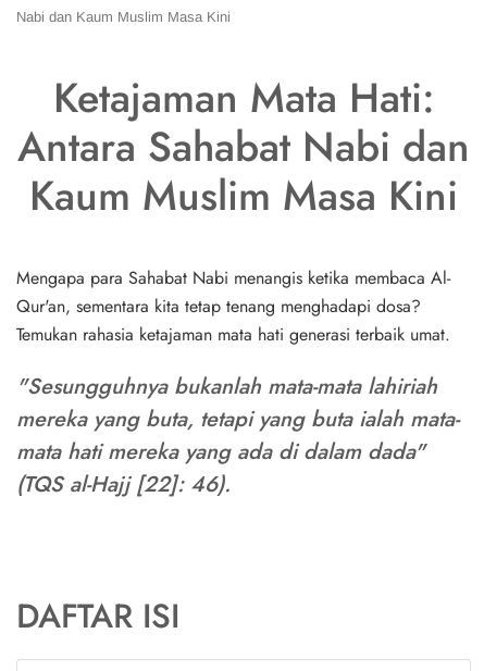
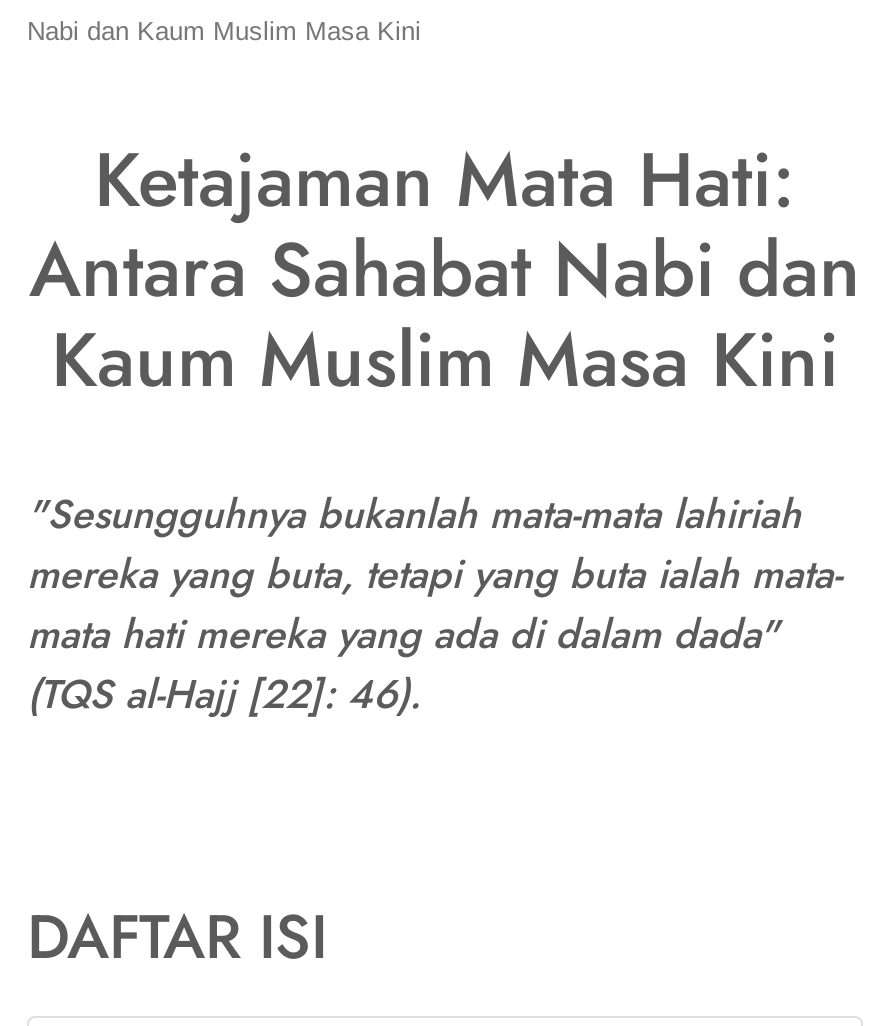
[16,265,450,347] Mengapa para Sahabat Nabi menangis ketika membaca Al- | Qur'an, sementara kita tetap tenang menghadapi dosa? | Temukan rahasia ketajaman mata hati generasi terbaik umat. -> none

